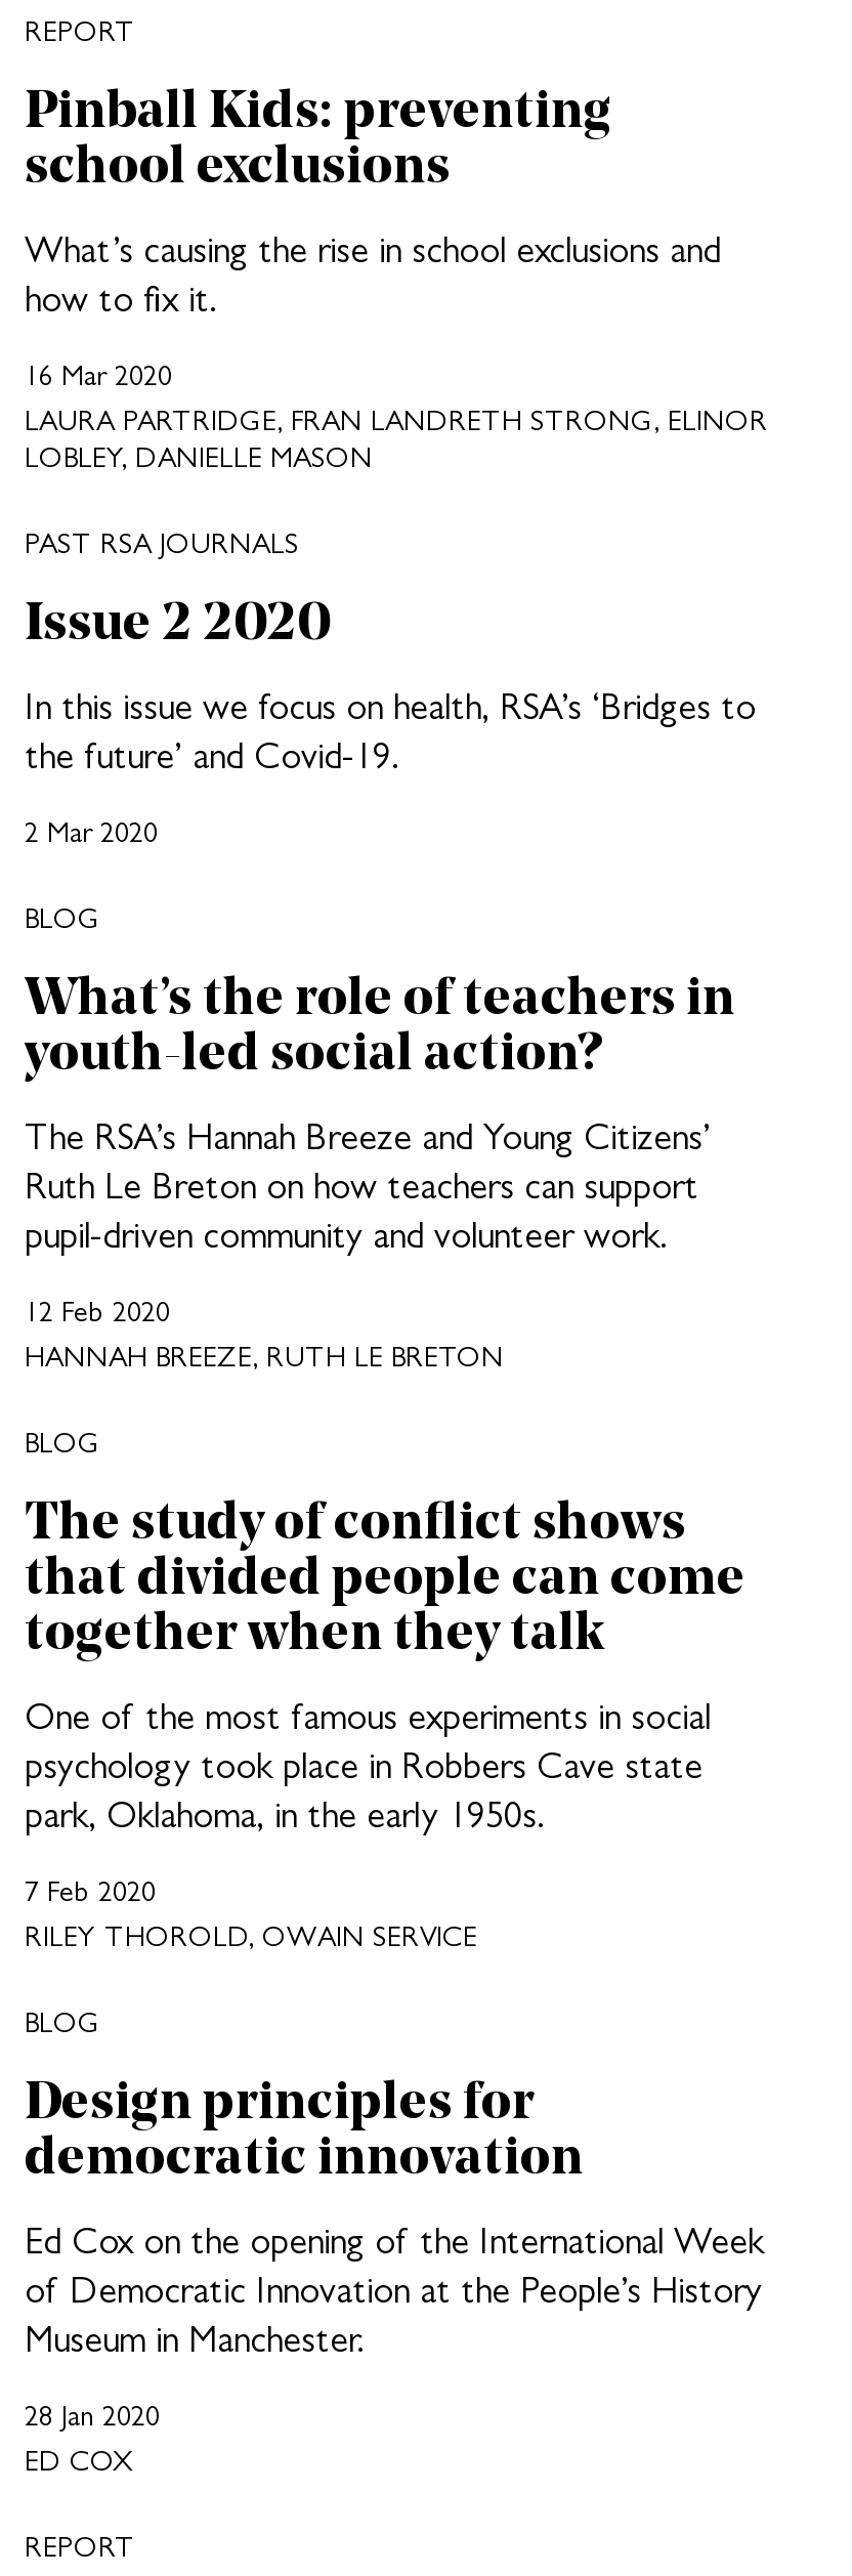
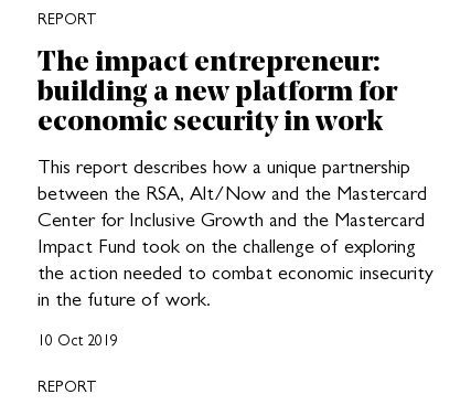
[25,75,768,2476] Pinball Kids: preventing | school exclusions | What’s causing the rise in school exclusions and | how to fix it. | 16 Mar 2020 | LAURA PARTRIDGE, FRAN LANDRETH STRONG, ELINOR | LOBLEY, DANIELLE MASON | PAST RSA JOURNALS | Issue 2 2020 | In this issue we focus on health, RSA’s ‘Bridges to | the future’ and Covid-19. | 2 Mar 2020 | BLOG | What’s the role of teachers in | youth-led social action? | The RSA’s Hannah Breeze and Young Citizens’ | Ruth Le Breton on how teachers can support | pupil-driven community and volunteer work. | 12 Feb 2020 | HANNAH BREEZE, RUTH LE BRETON | BLOG | The study of conflict shows | that divided people can come | together when they talk | One of the most famous experiments in social | psychology took place in Robbers Cave state | park, Oklahoma, in the early 1950s. | 7 Feb 2020 | RILEY THOROLD, OWAIN SERVICE | BLOG | Design principles for | democratic innovation | Ed Cox on the opening of the International Week | of Democratic Innovation at the People’s History | Museum in Manchester. | 28 Jan 2020 | ED COX -> [38,42,433,348] The impact entrepreneur: | building a new platform for | economic security in work | This report describes how a unique partnership | between the RSA, Alt/Now and the Mastercard | Center for Inclusive Growth and the Mastercard | Impact Fund took on the challenge of exploring | the action needed to combat economic insecurity | in the future of work. | 10 Oct 2019

